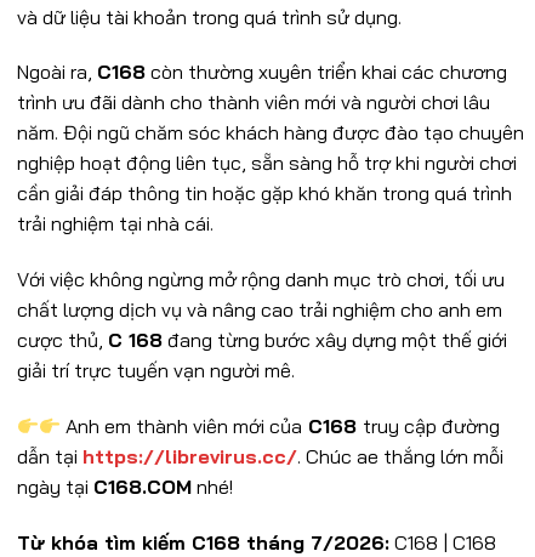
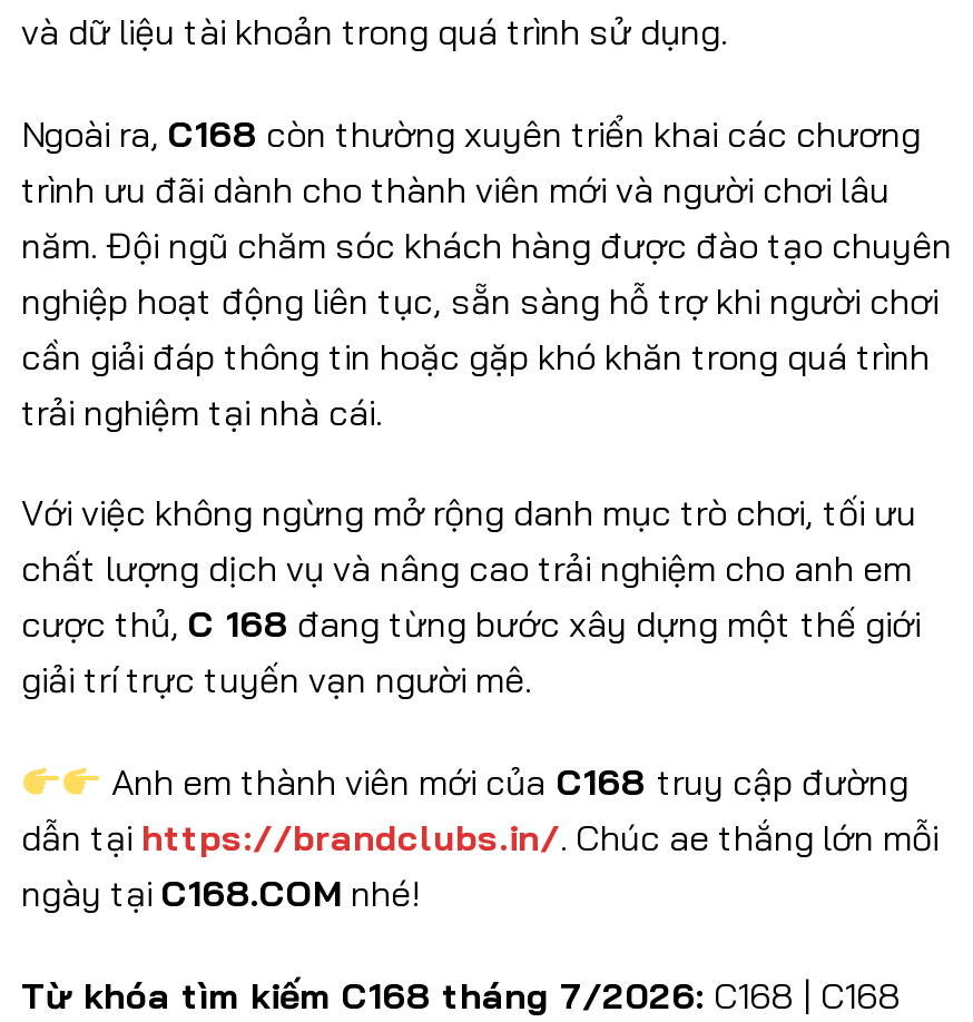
[17,444,503,468] dẫn tại https://librevirus.cc/. Chúc ae thắng lớn mỗi -> [21,815,938,859] dẫn tại https://brandclubs.in/. Chúc ae thắng lớn mỗi

